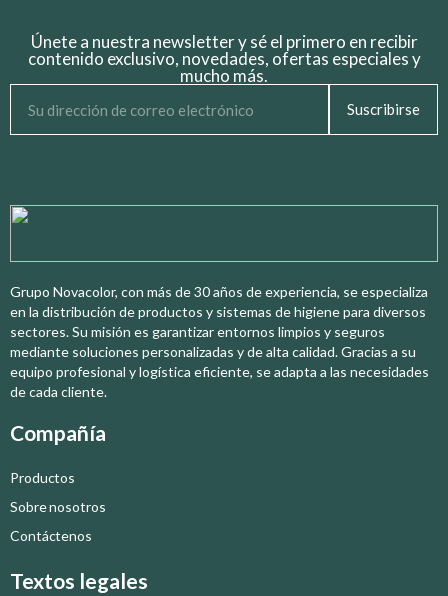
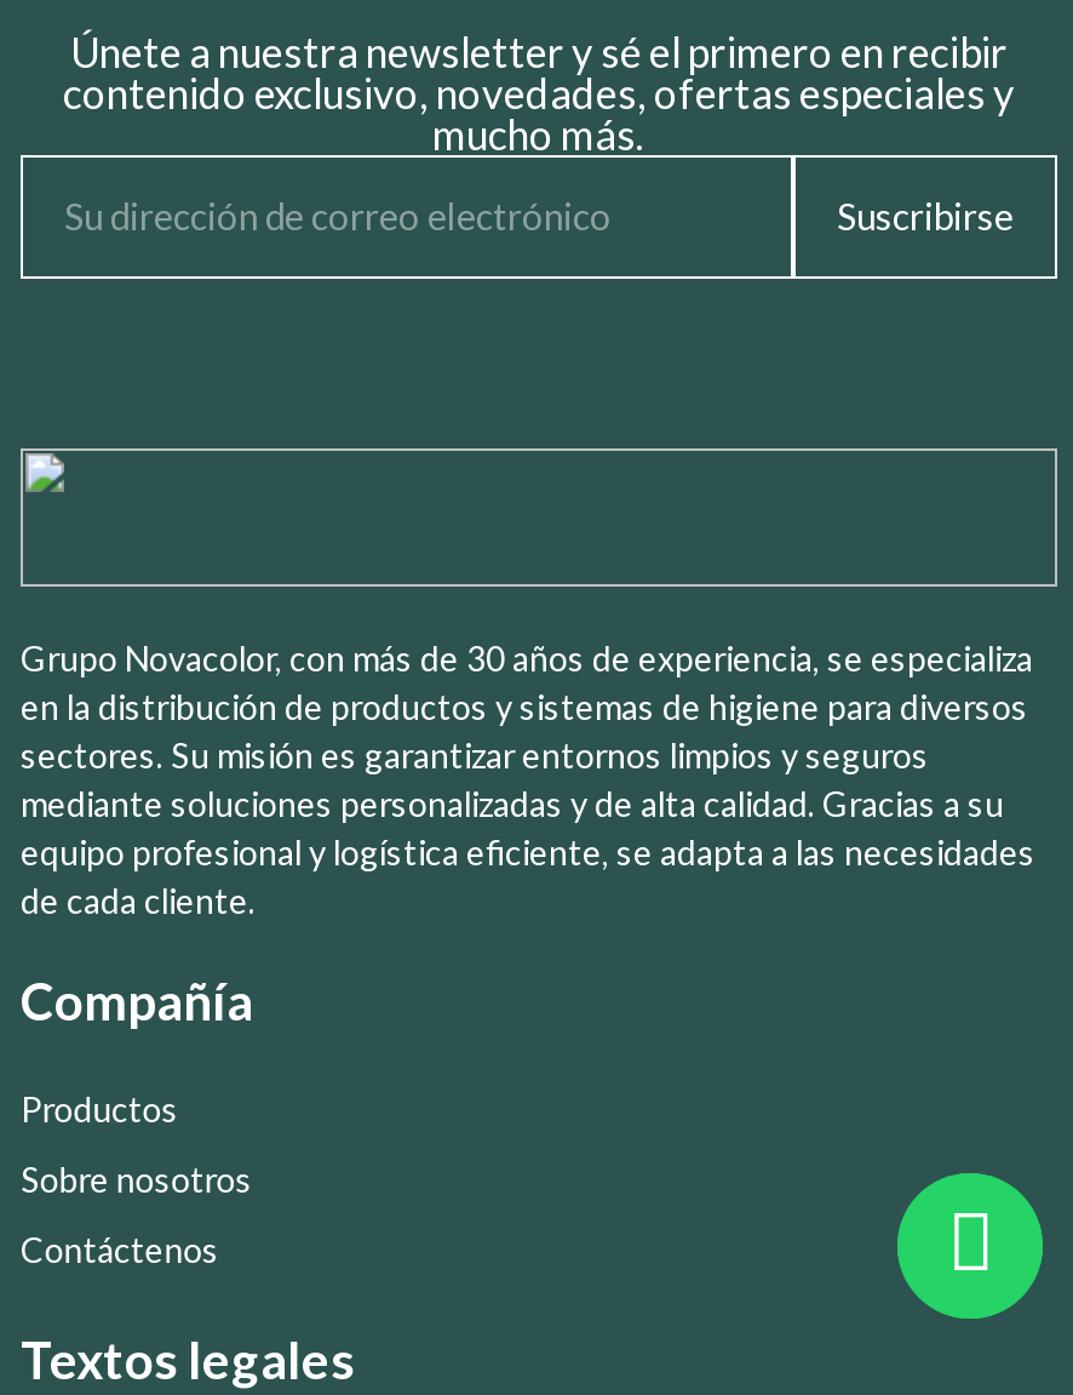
none -> [895,1170,1045,1322] [image]

